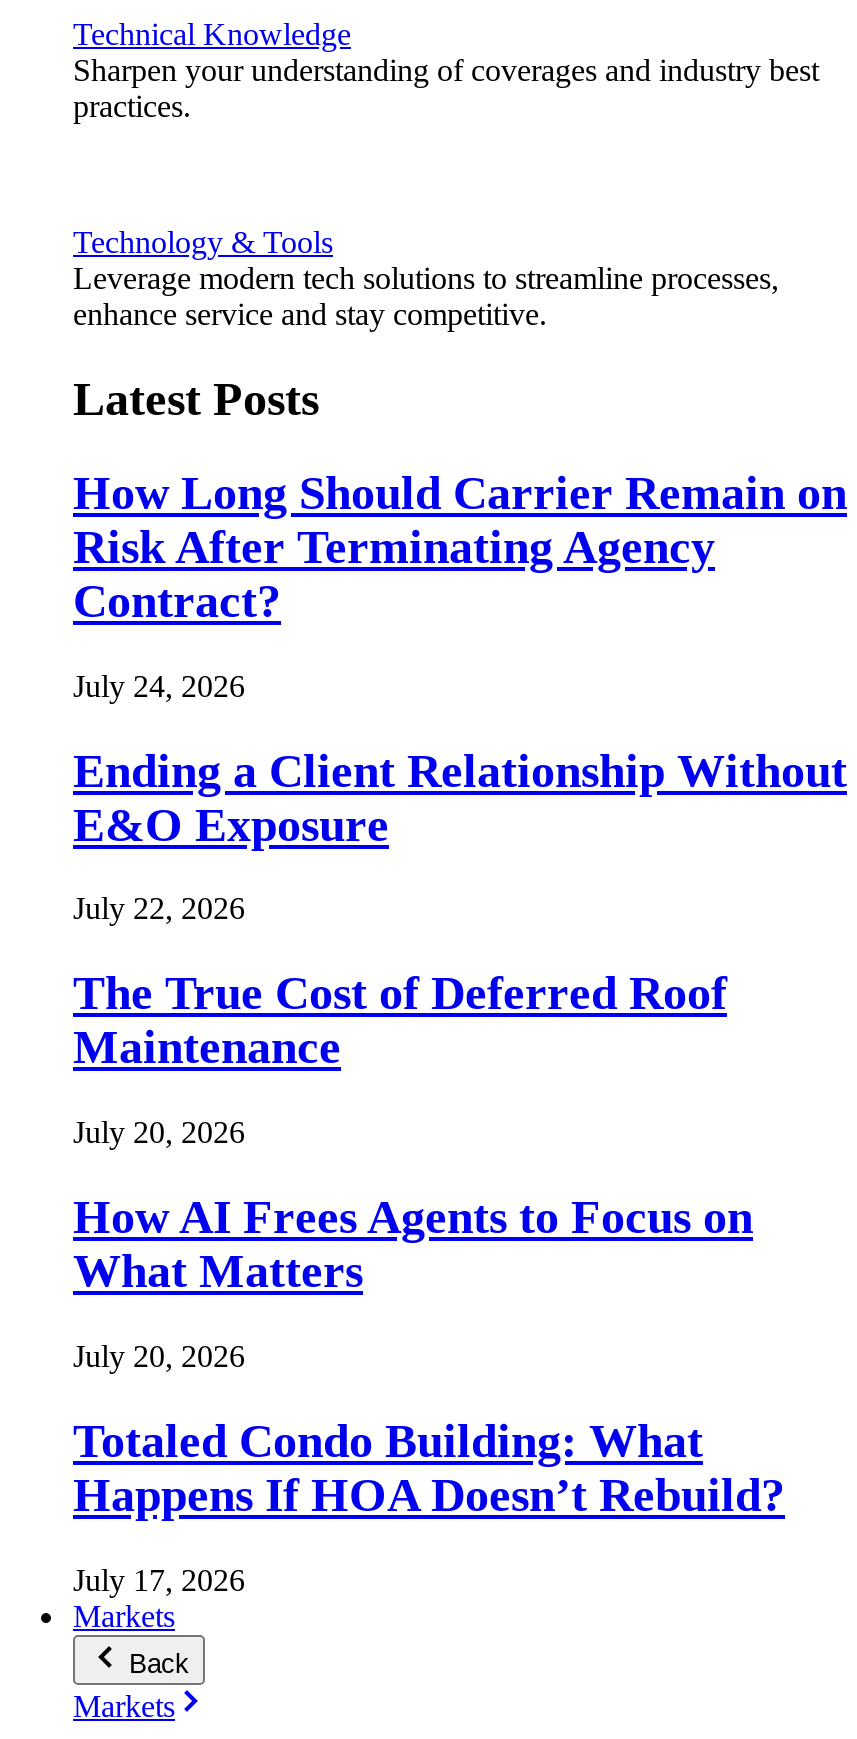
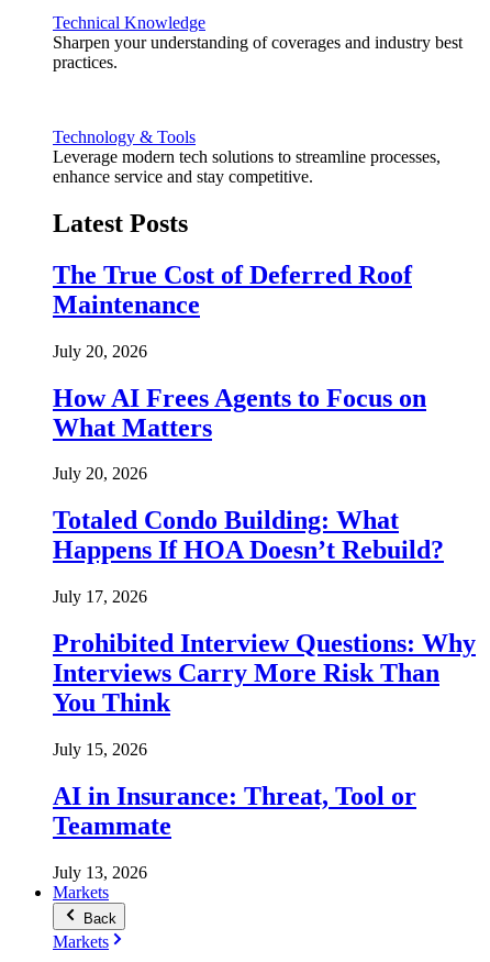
[73,466,847,926] How Long Should Carrier Remain on | Risk After Terminating Agency | Contract? | July 24, 2026 | Ending a Client Relationship Without | E&O Exposure | July 22, 2026 -> none
moved [73,968,785,1597] -> [53,260,444,606]: The True Cost of Deferred Roof | Maintenance | July 20, 2026 | ... | Happens If HOA Doesn’t Rebuild? | July 17, 2026
none -> [53,629,476,882] Prohibited Interview Questions: Why | Interviews Carry More Risk Than | You Think | July 15, 2026 | AI in Insurance: Threat, Tool or | Teammate | July 13, 2026

